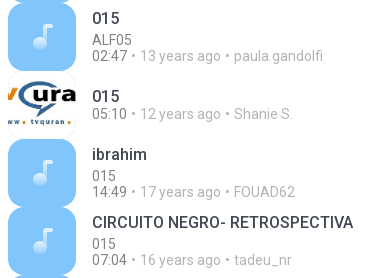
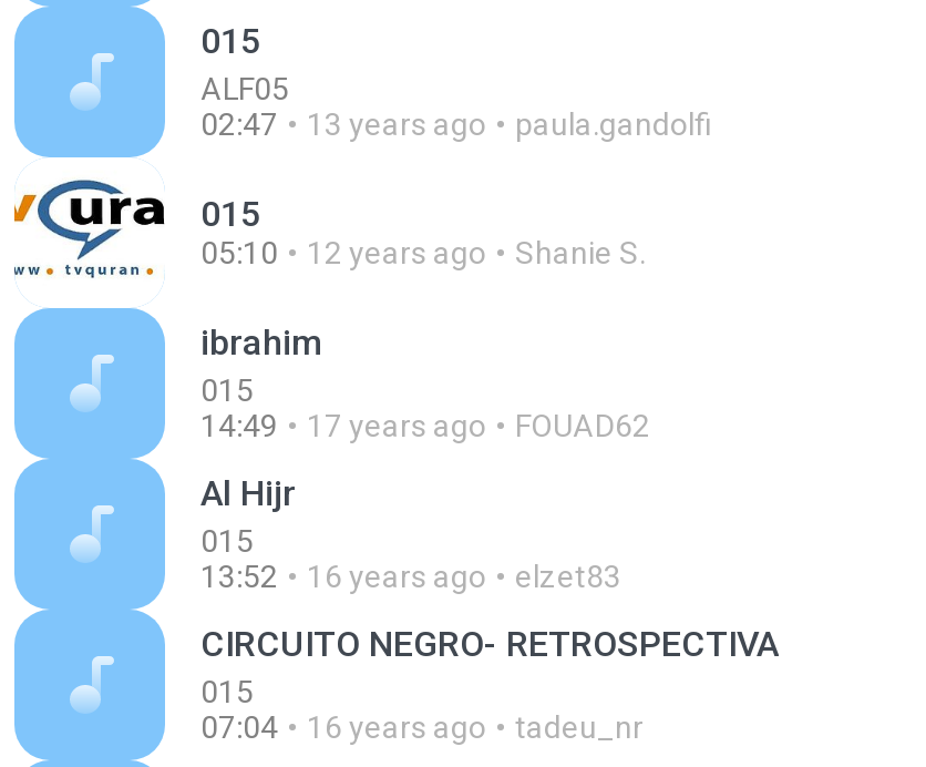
none -> [200,472,621,594] Al Hijr | 015 | 13:52 | 16 years ago | elzet83

